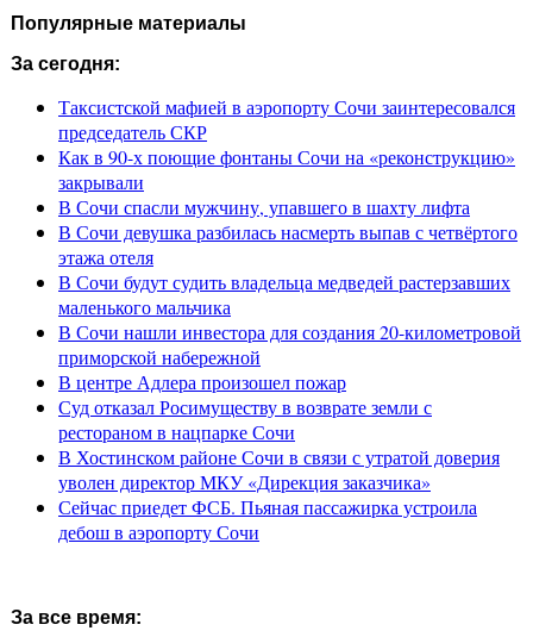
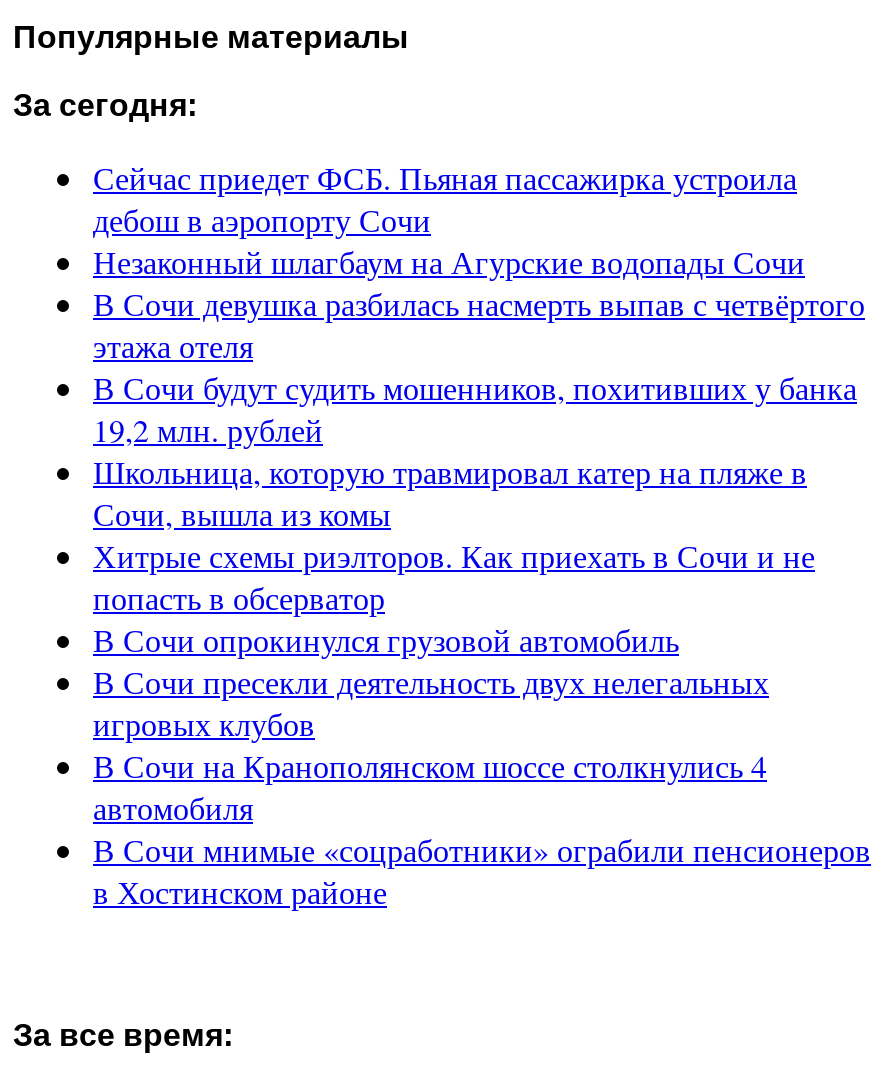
[58,94,515,219] Таксистской мафией в аэропорту Сочи заинтересовался | председатель СКР | Как в 90-х поющие фонтаны Сочи на «реконструкцию» | закрывали | В Сочи спасли мужчину, упавшего в шахту лифта -> [93,240,805,282] Незаконный шлагбаум на Агурские водопады Сочи
moved [58,219,518,269] -> [93,282,865,366]: В Сочи девушка разбилась насмерть выпав с четвёртого | этажа отеля
[58,269,521,494] В Сочи будут судить владельца медведей растерзавших | маленького мальчика | В Сочи нашли инвестора для создания 20-километровой | приморской набережной | В центре Адлера произошел пожар | Суд отказал Росимуществу в возврате земли с | рестораном в нацпарке Сочи | В Хостинском районе Сочи в связи с утратой доверия | уволен директор МКУ «Дирекция заказчика» -> [93,366,871,912] В Сочи будут судить мошенников, похитивших у банка | 19,2 млн. рублей | Школьница, которую травмировал катер на пляже в | Сочи, вышла из комы | Хитрые схемы риэлторов. Как приехать в Сочи и не | попасть в обсерватор | В Сочи опрокинулся грузовой автомобиль | В Сочи пресекли деятельность двух нелегальных | игровых клубов | В Сочи на Кранополянском шоссе столкнулись 4 | автомобиля | В Сочи мнимые «соцработники» ограбили пенсионеров | в Хостинском районе
moved [58,494,477,544] -> [93,156,797,240]: Сейчас приедет ФСБ. Пьяная пассажирка устроила | дебош в аэропорту Сочи

